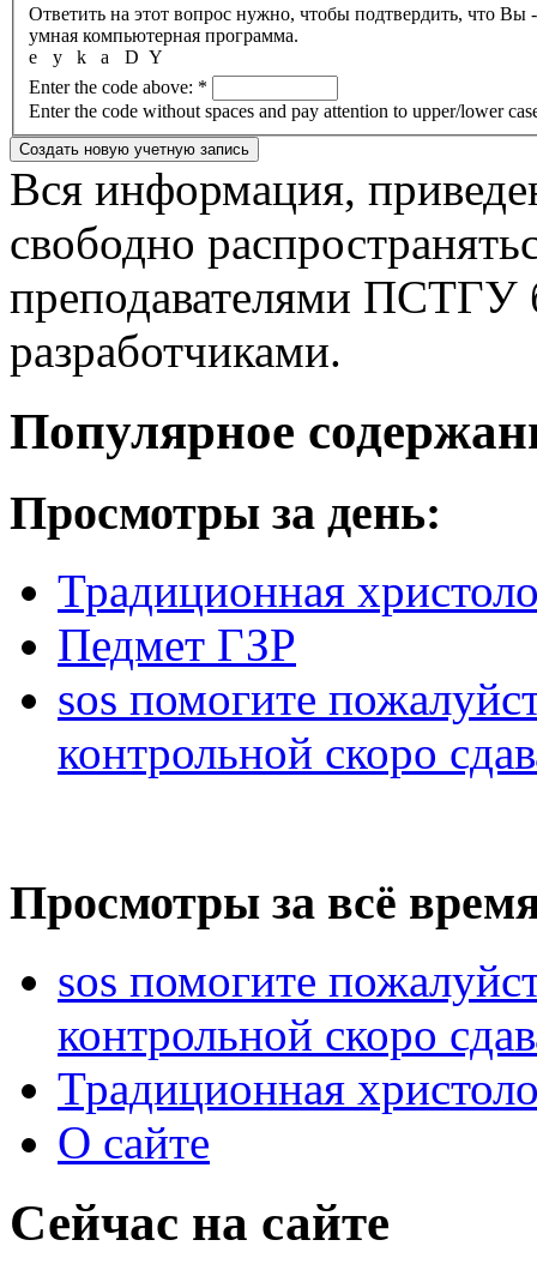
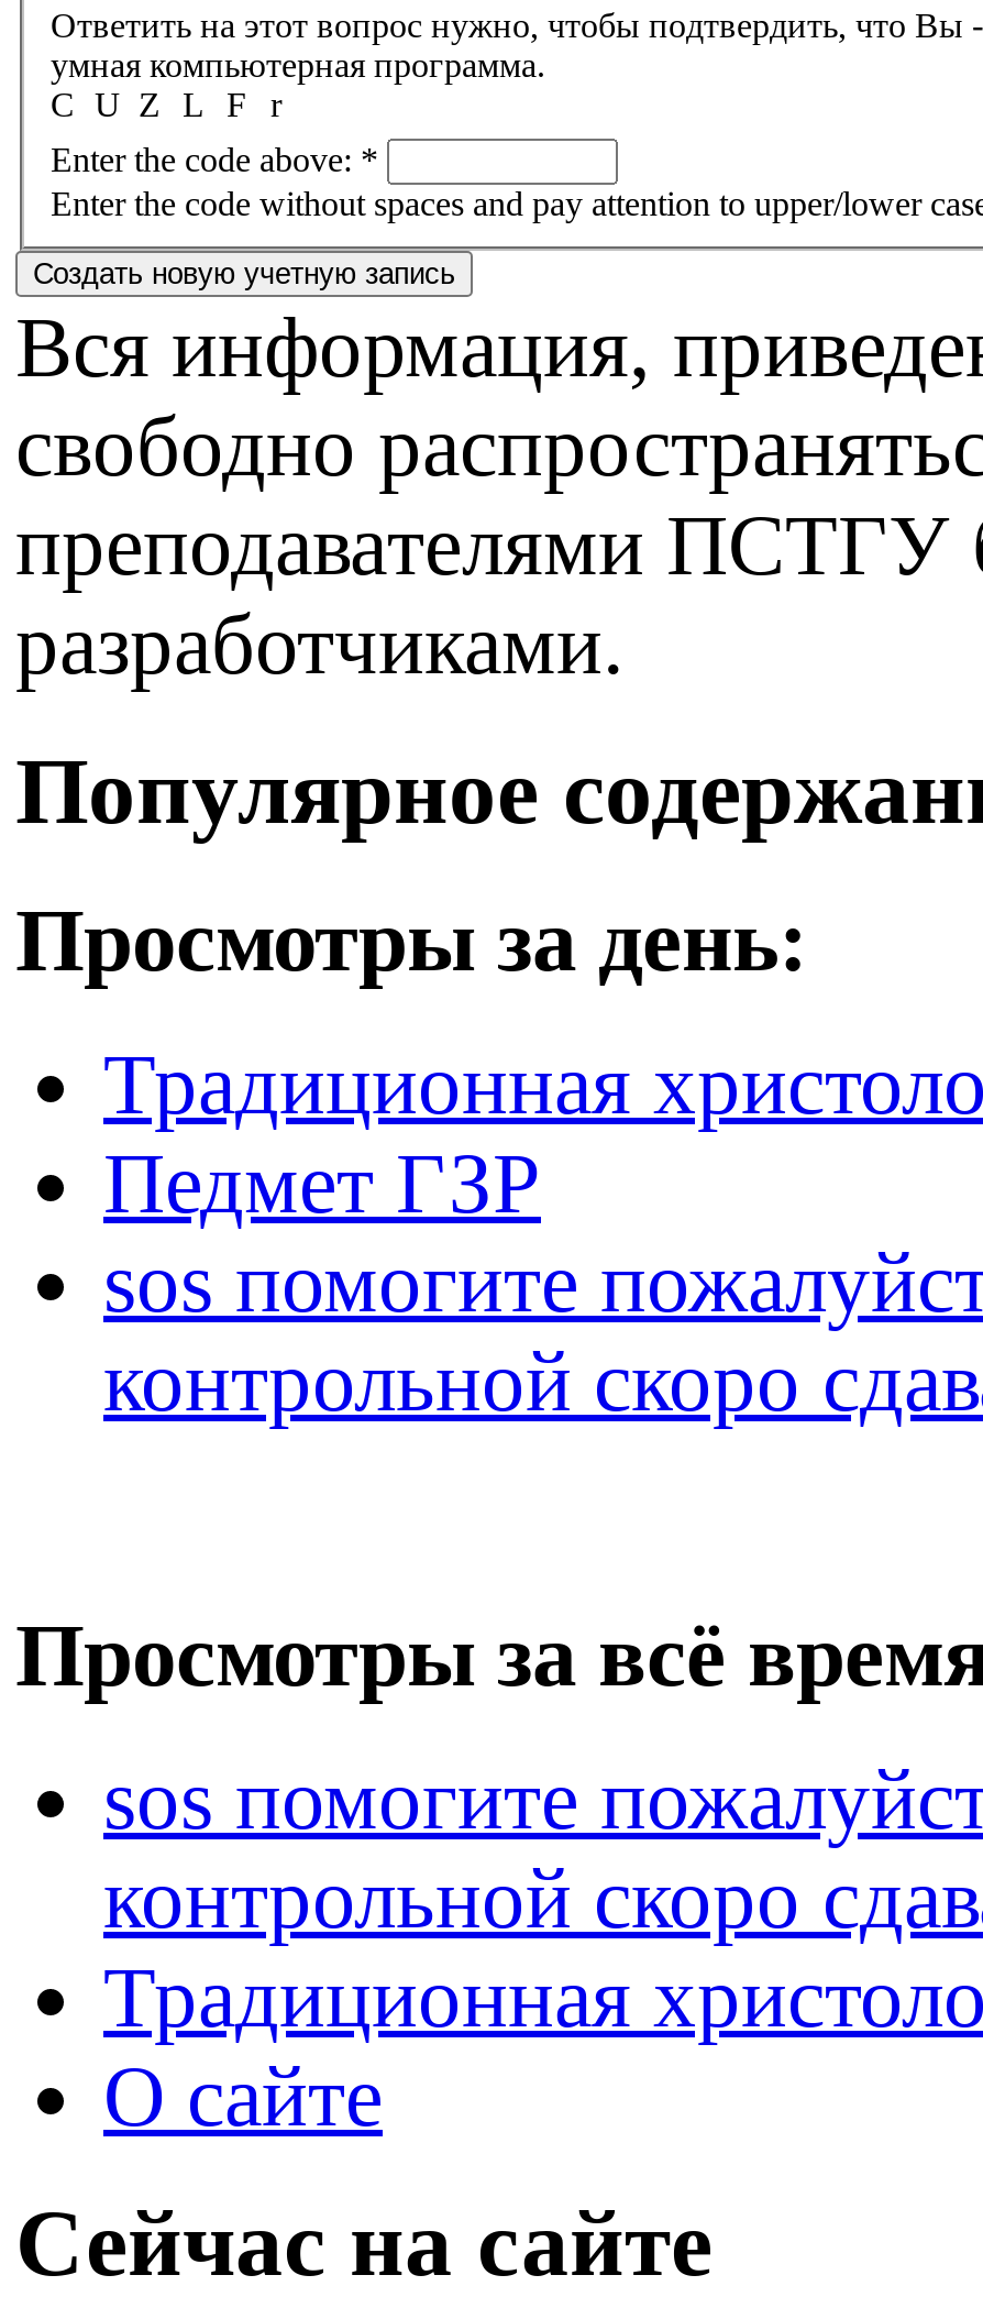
[29,47,163,67] Y | D | e | y | k | a -> [51,86,281,124] Z | U | C | L F | r

